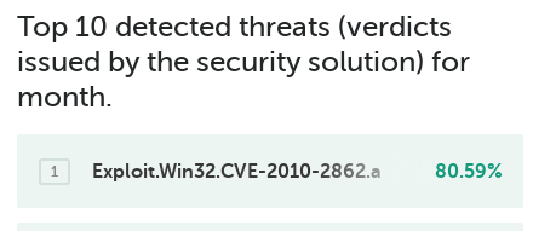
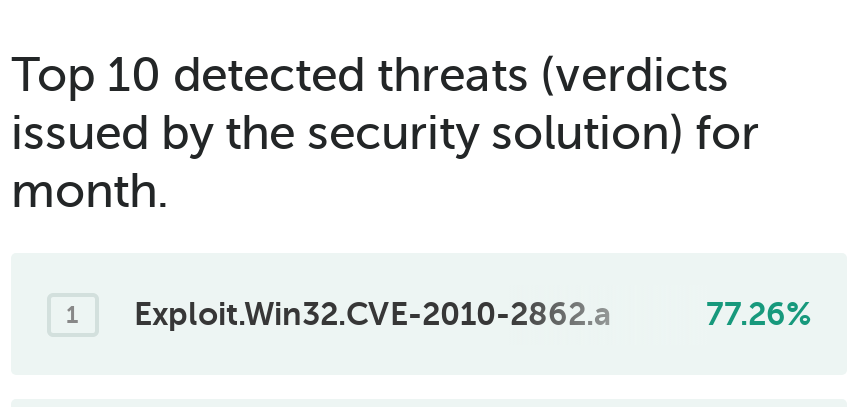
[434,160,502,182] 80.59% -> [706,296,812,332] 77.26%

